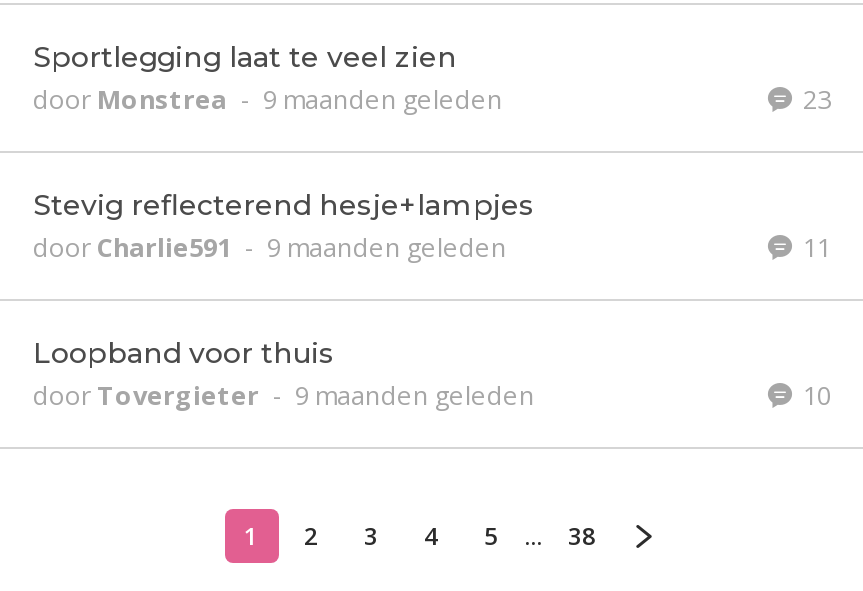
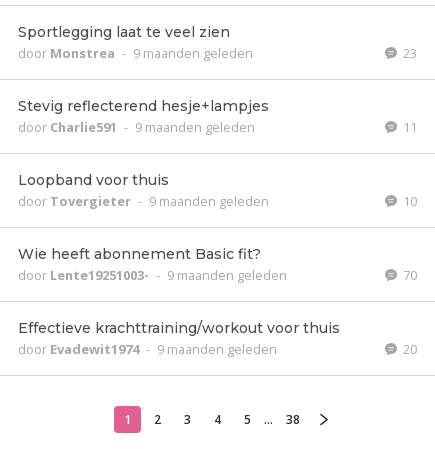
none -> [18,245,417,358] Wie heeft abonnement Basic fit? | door Lente19251003- - 9 maanden geleden | 70 | Effectieve krachttraining/workout voor thuis | door Evadewit1974 - 9 maanden geleden | 20

